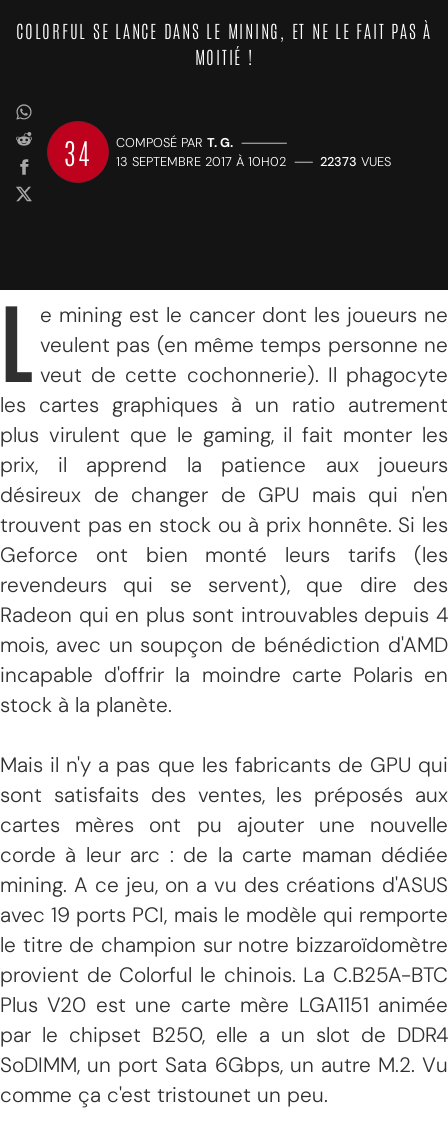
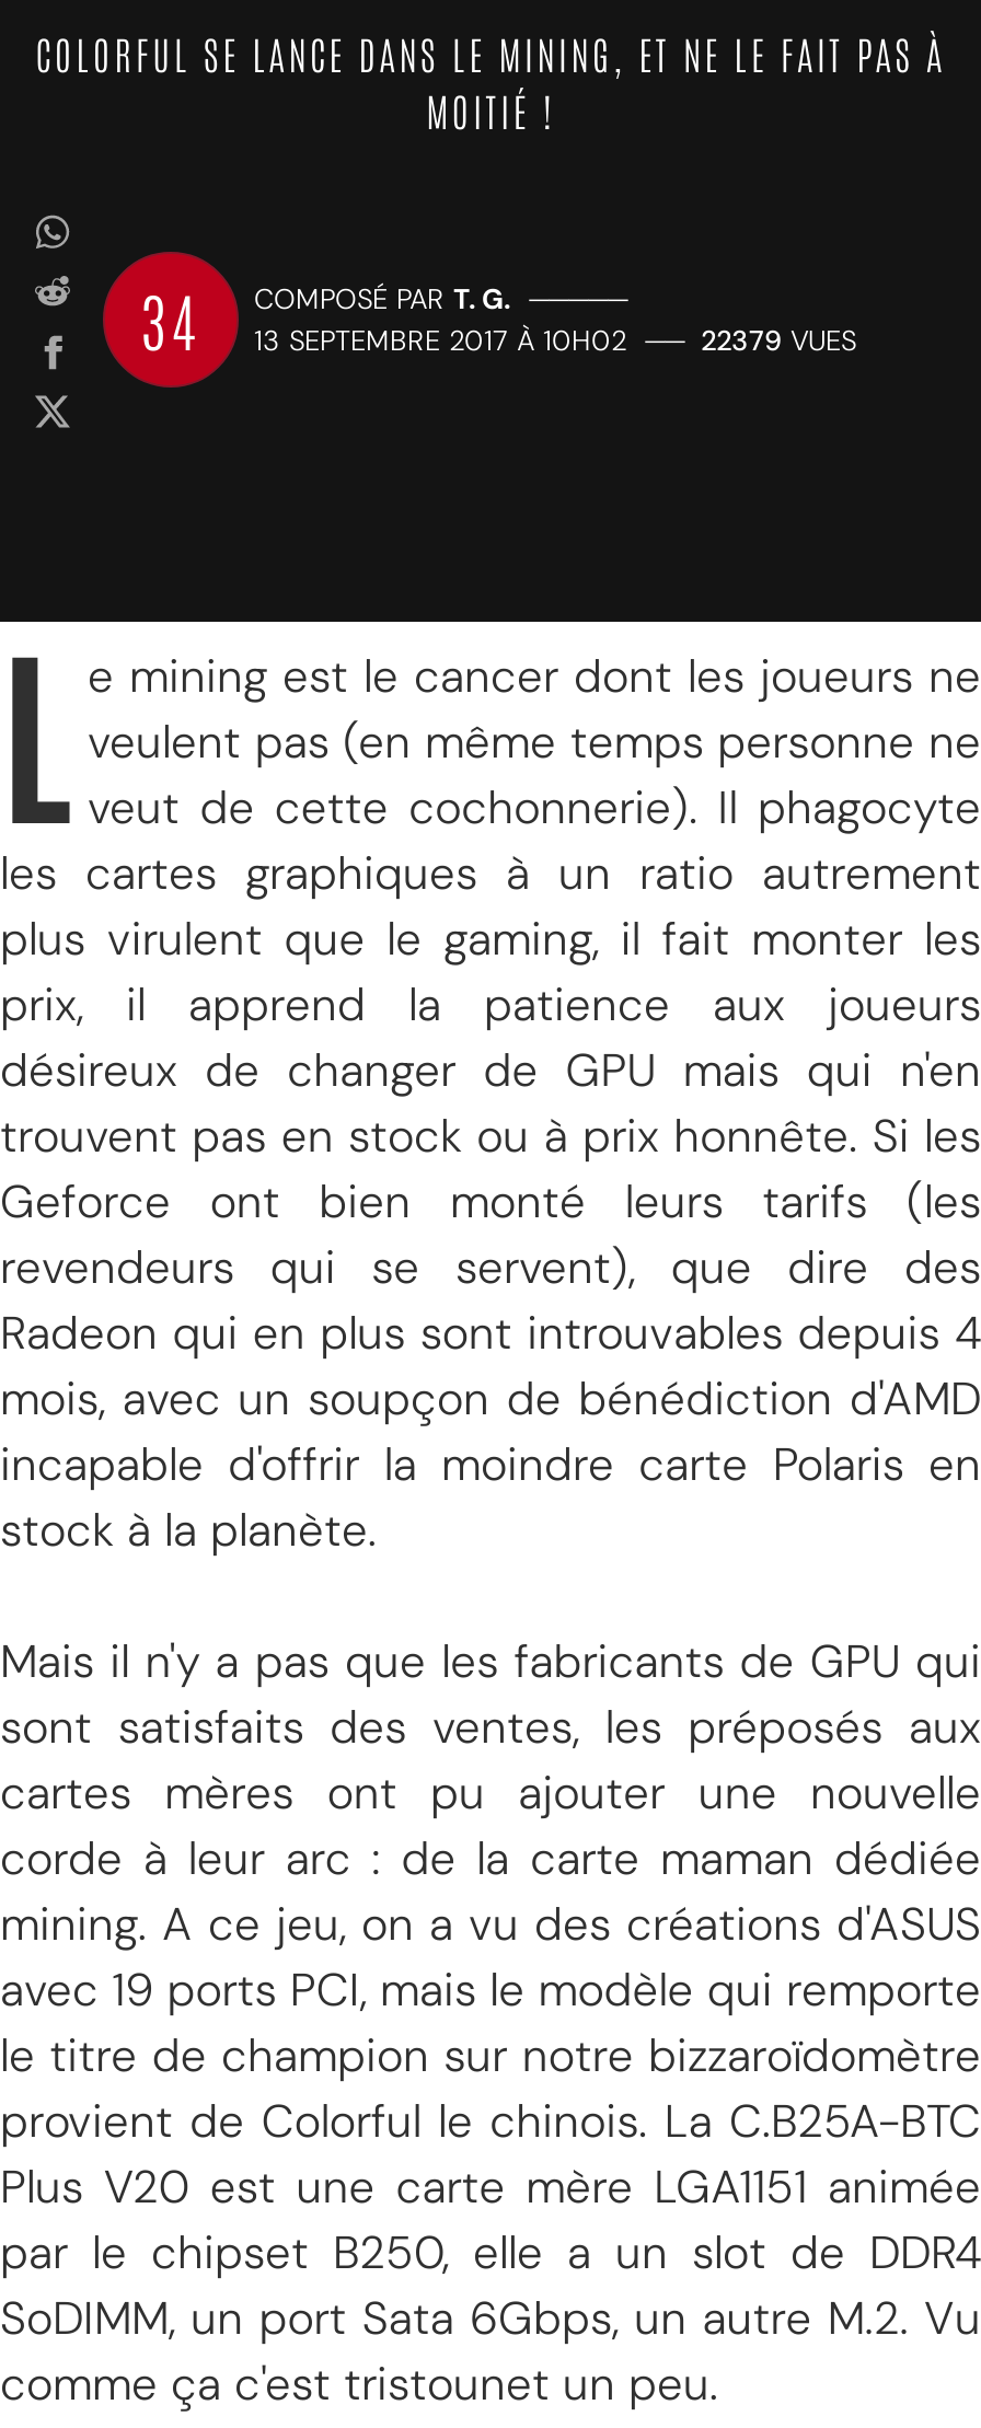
[116,153,391,170] 13 SEPTEMBRE 2017 À 10H02 —— 22373 VUES -> [254,322,856,359] 13 SEPTEMBRE 2017 À 10H02 —— 22379 VUES

